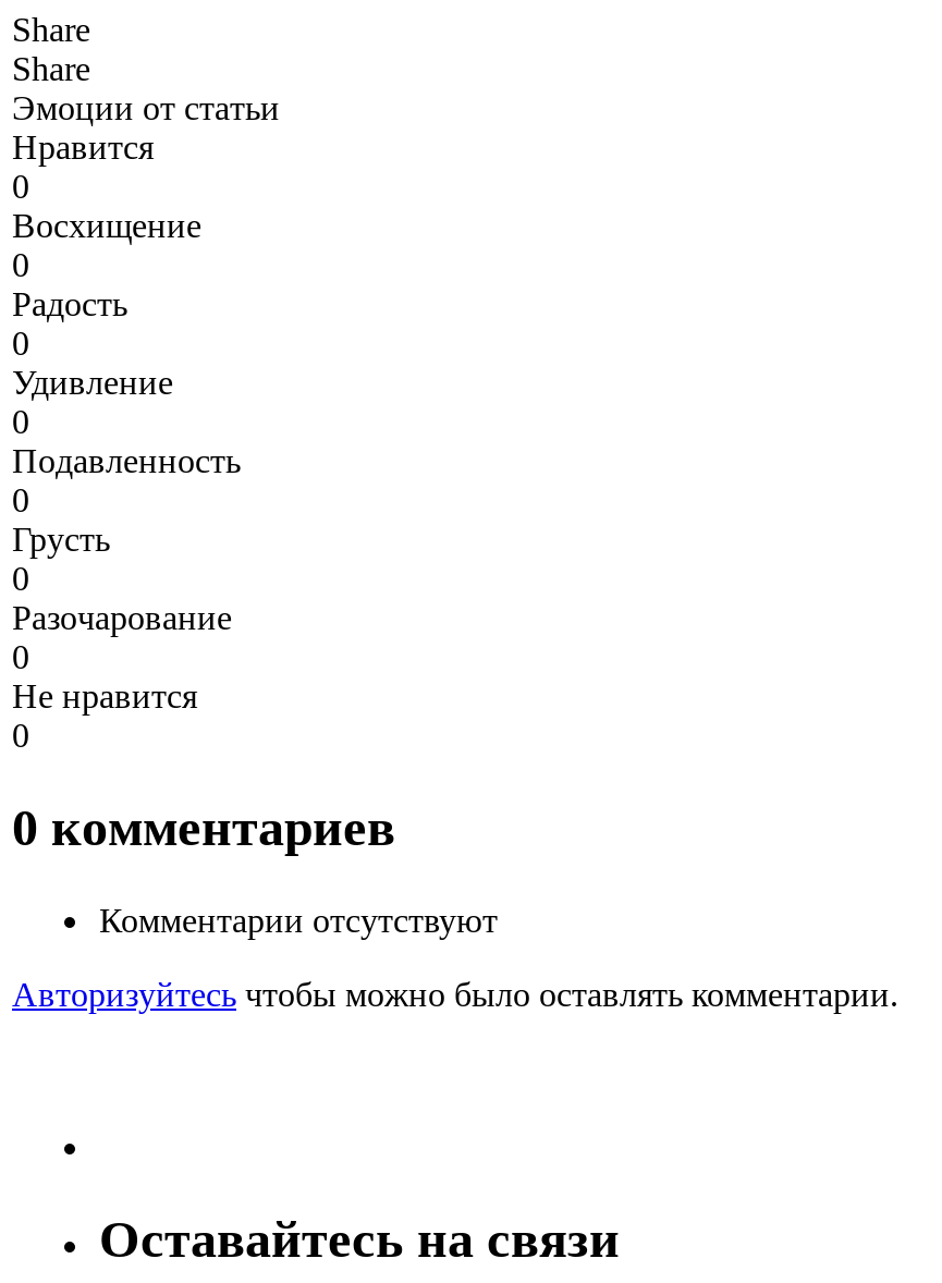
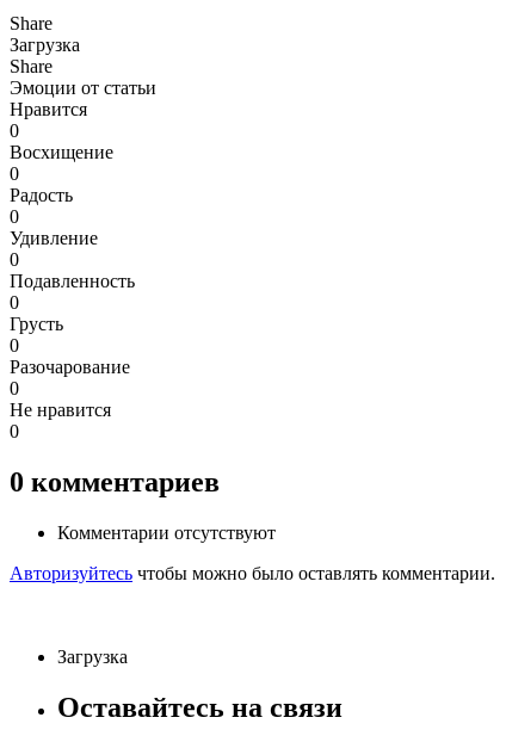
none -> [10,34,80,55] Загрузка
none -> [57,646,128,666] Загрузка

